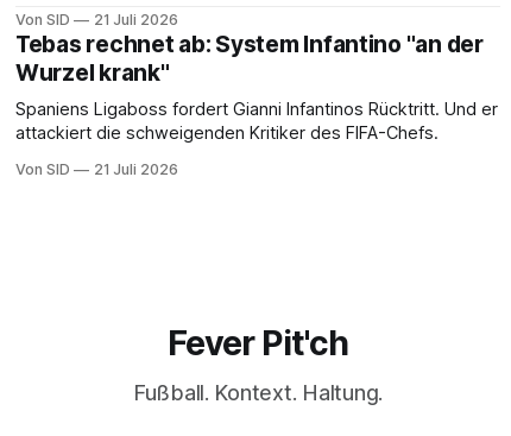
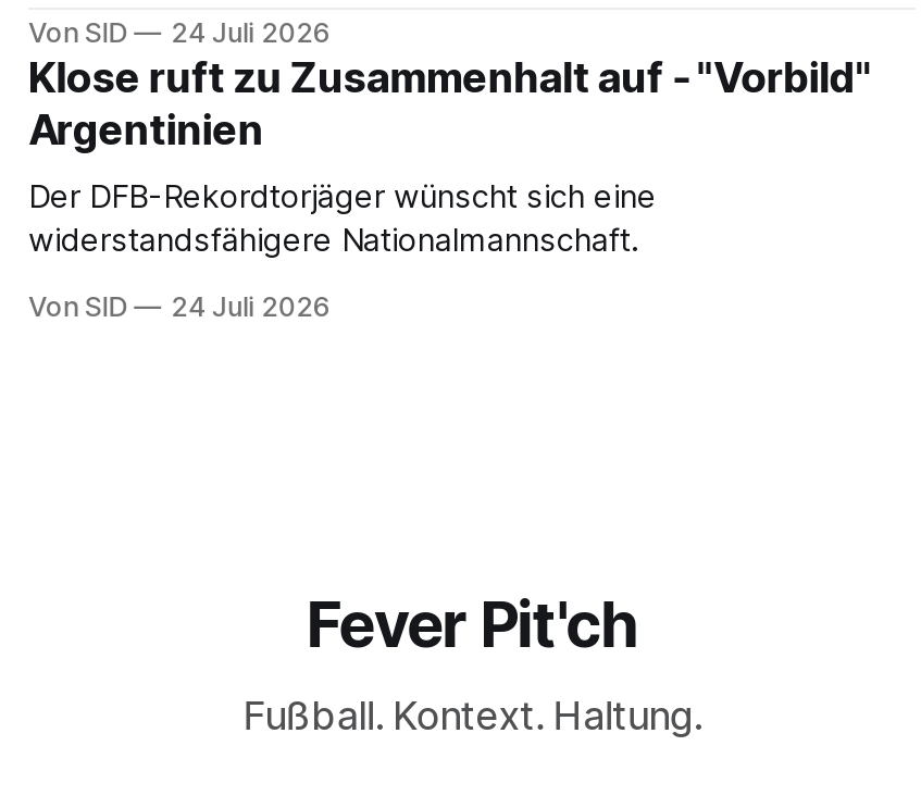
[15,11,498,144] 21 Juli 2026 | Tebas rechnet ab: System Infantino "an der | Wurzel krank" | Spaniens Ligaboss fordert Gianni Infantinos Rücktritt. Und er | attackiert die schweigenden Kritiker des FIFA-Chefs. -> [28,16,872,260] 24 Juli 2026 | Klose ruft zu Zusammenhalt auf - "Vorbild" | Argentinien | Der DFB-Rekordtorjäger wünscht sich eine | widerstandsfähigere Nationalmannschaft.
[15,160,178,178] Von SID 21 Juli 2026 -> [28,290,331,323] Von SID 24 Juli 2026

